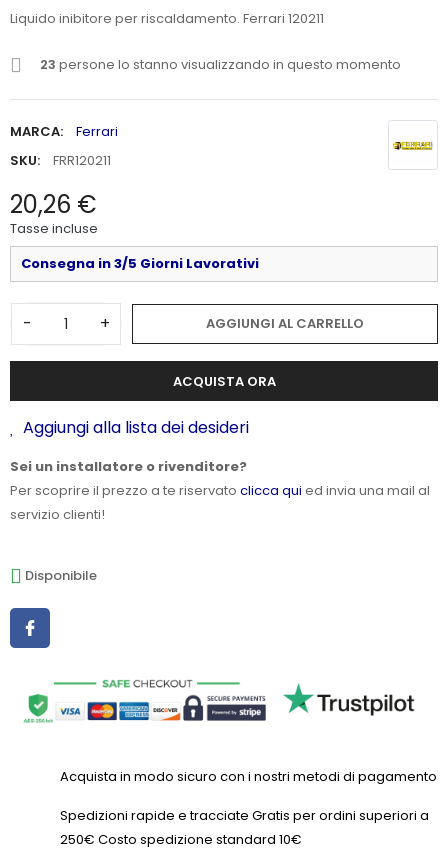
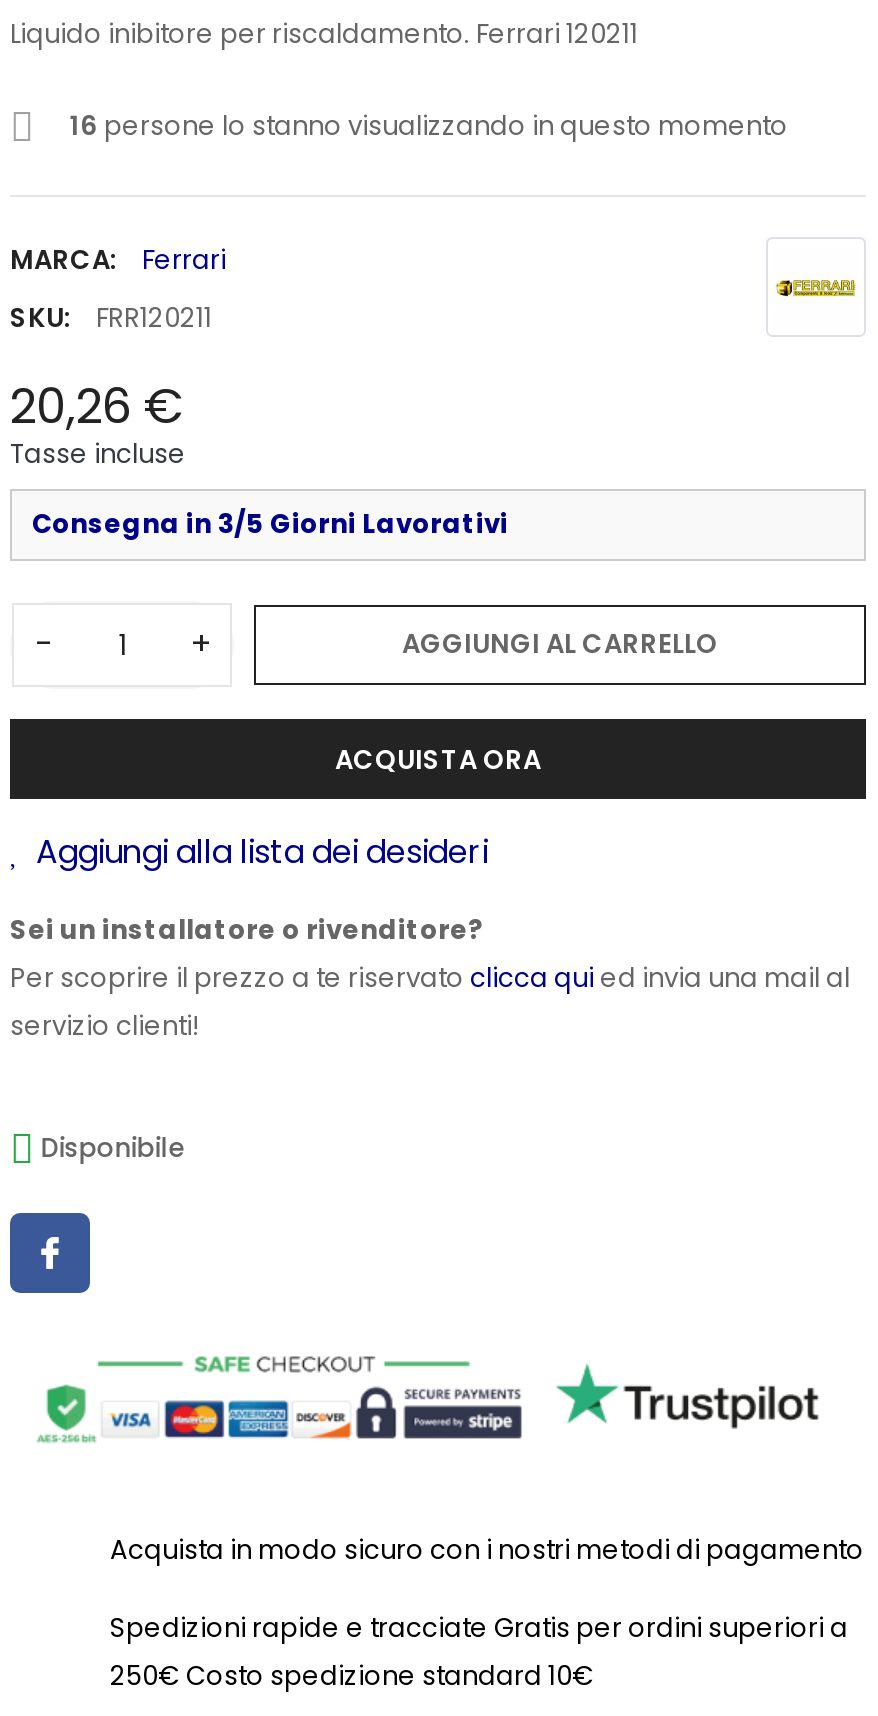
[40,55,401,74] 23 persone lo stanno visualizzando in questo momento -> [70,108,788,146] 16 persone lo stanno visualizzando in questo momento

